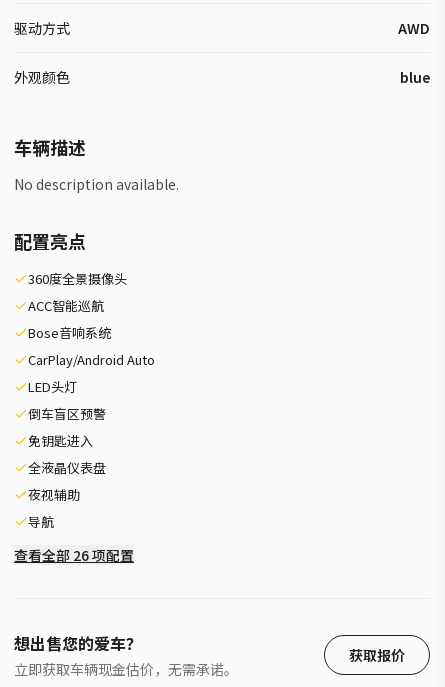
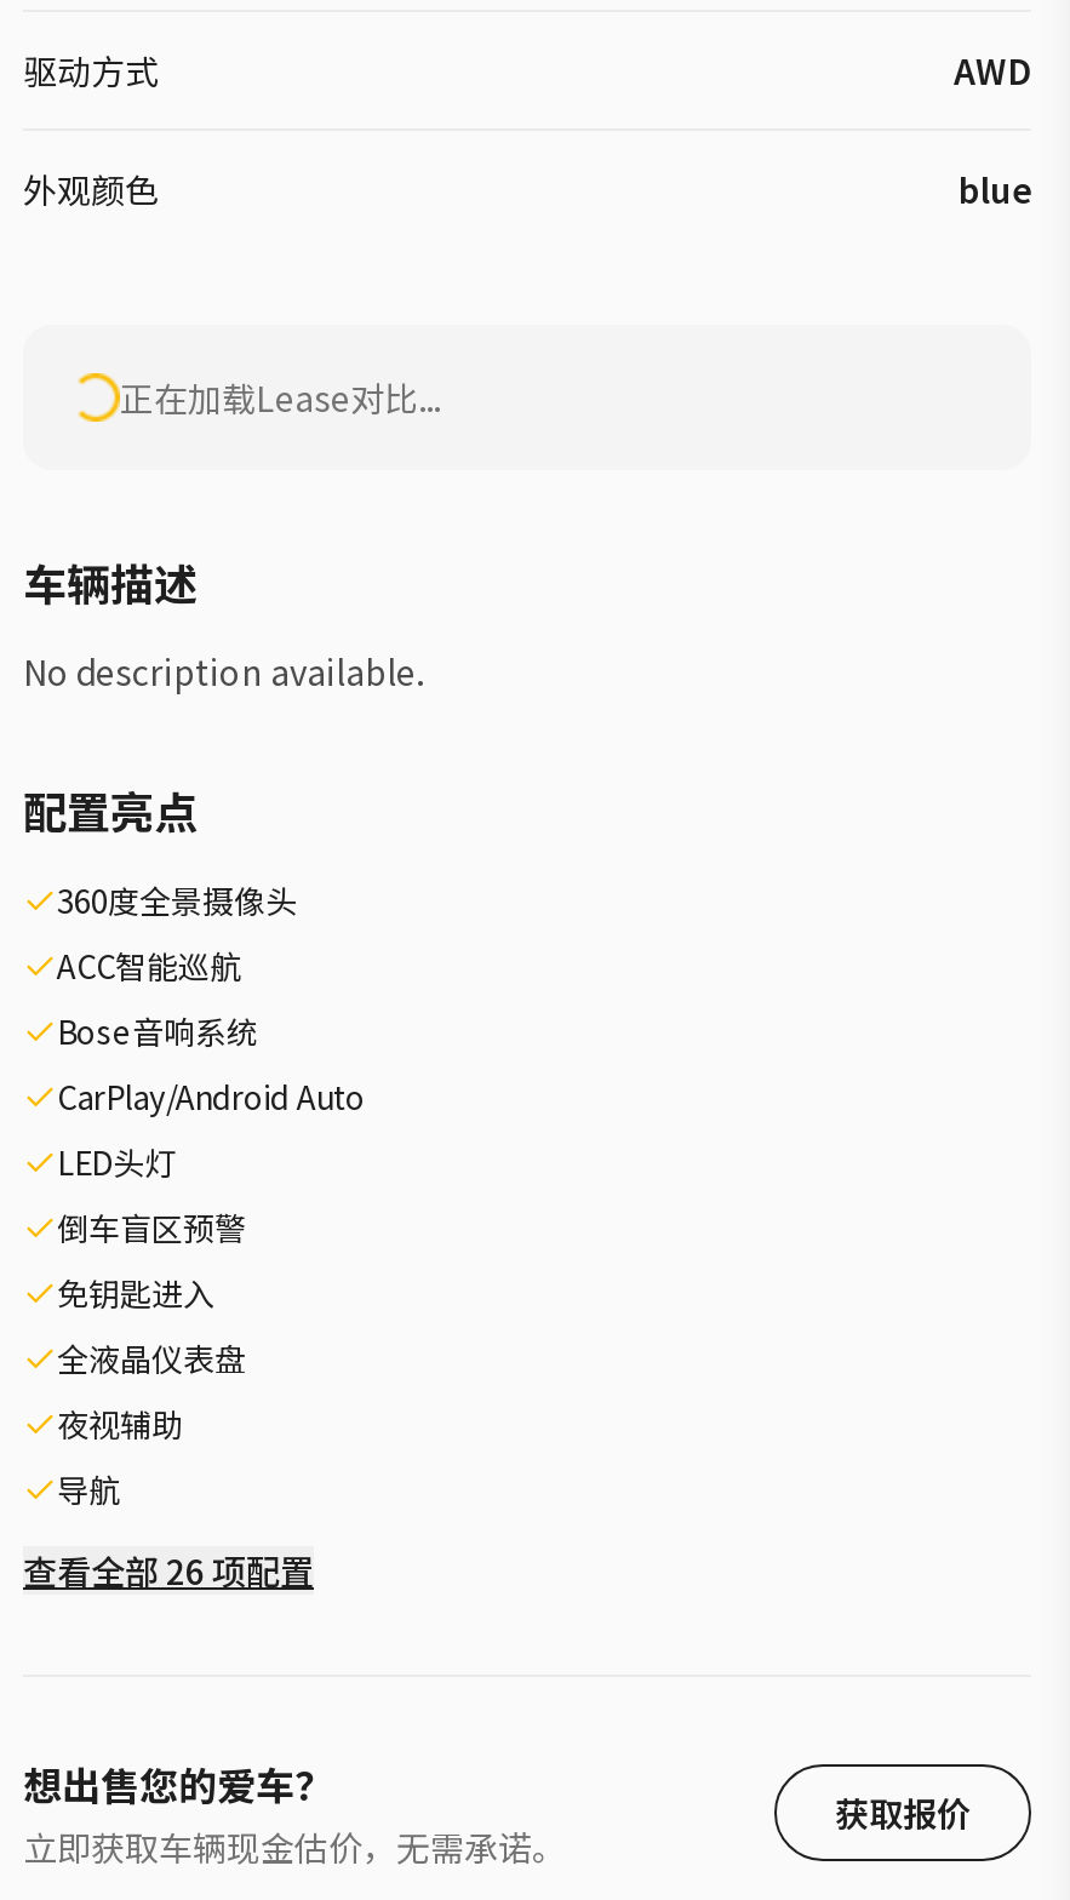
none -> [120,373,440,422] 正在加载Lease对比...

